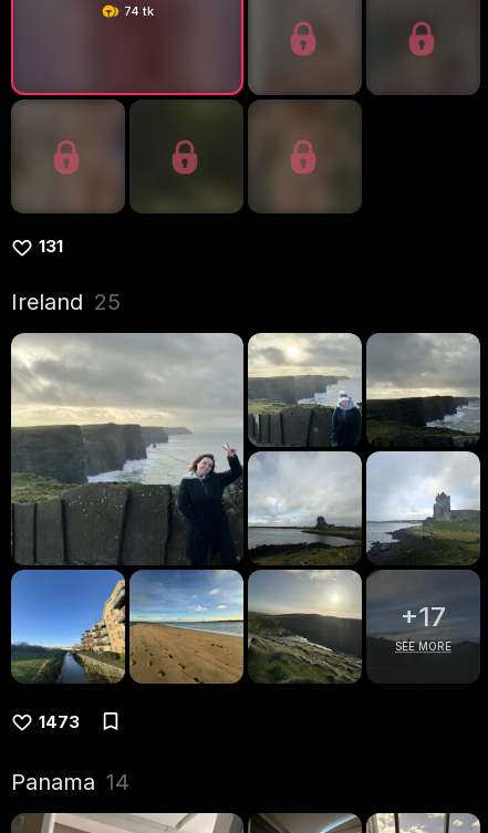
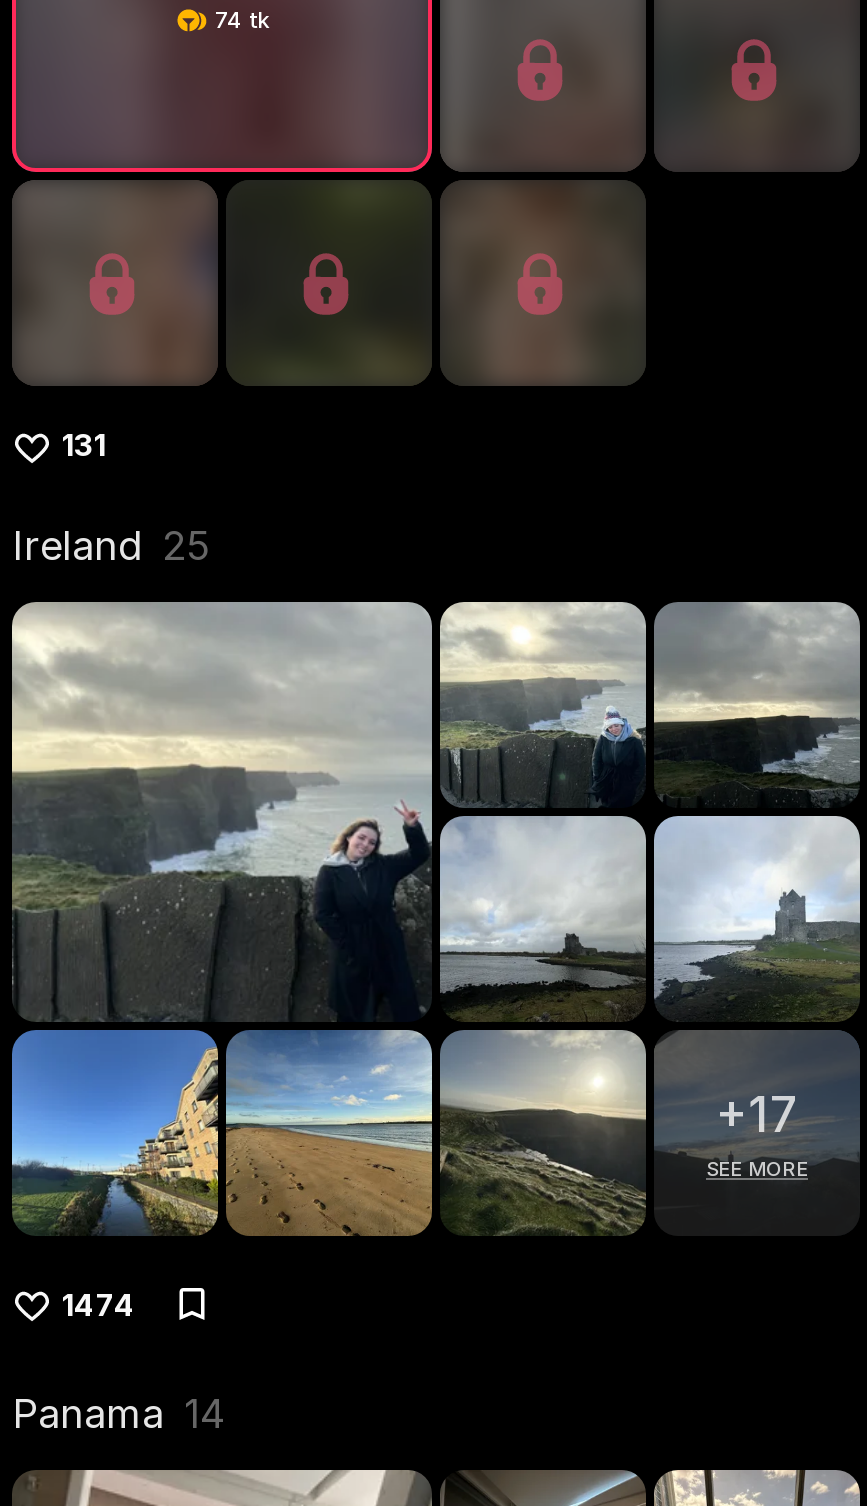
[39,711,80,732] 1473 -> [62,1285,136,1323] 1474

